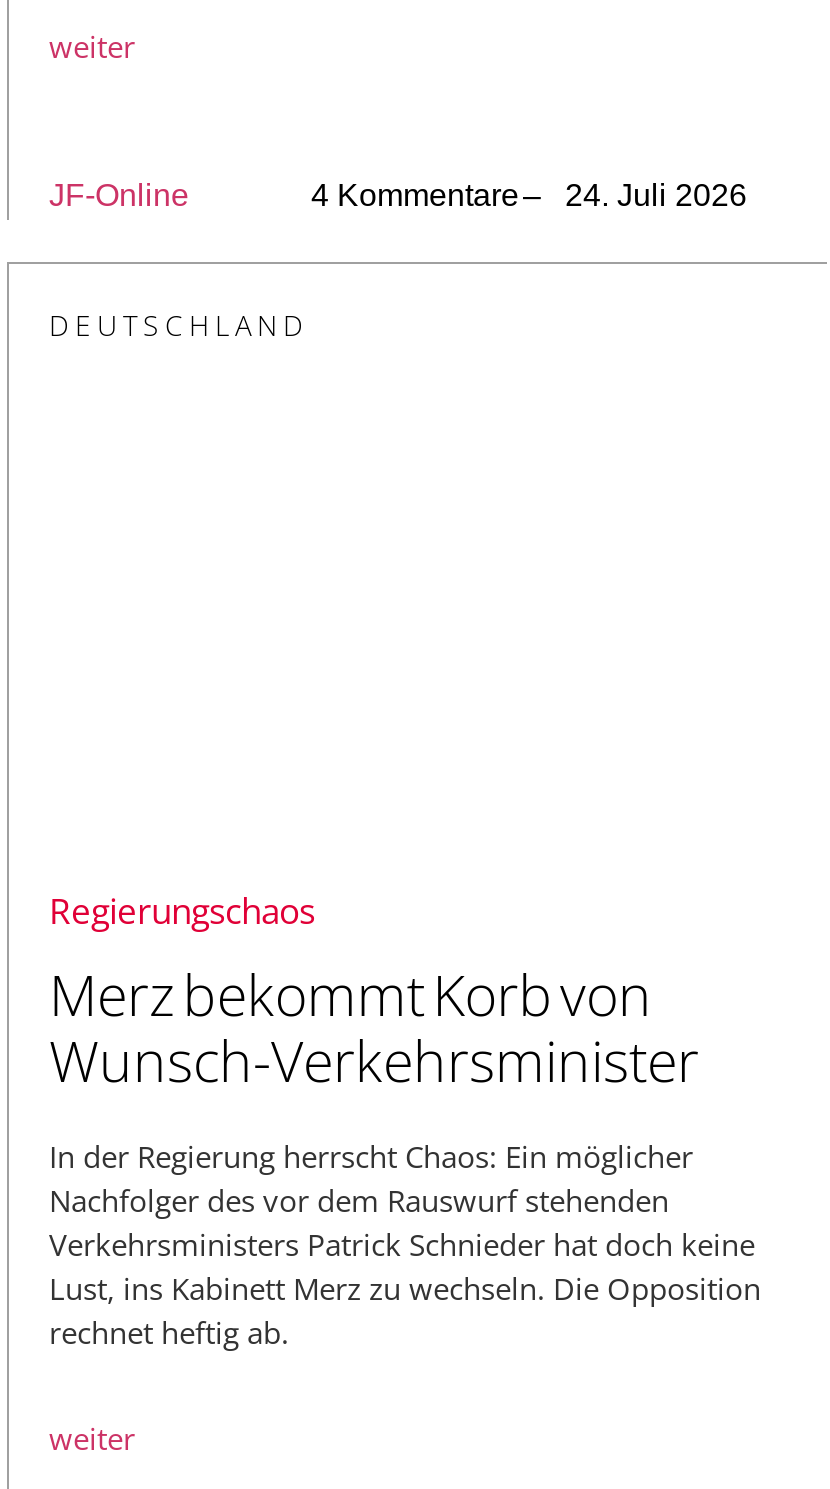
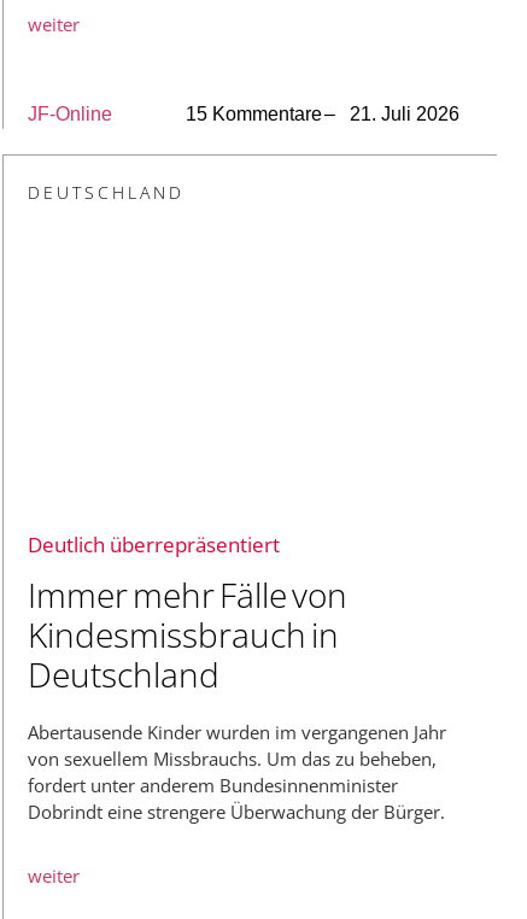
[303,179,747,213] 4 Kommentare – 24. Juli 2026 -> [181,103,459,124] 15 Kommentare – 21. Juli 2026
[49,885,699,1097] Regierungschaos | Merz bekommt Korb von | Wunsch-Verkehrsminister -> [28,530,347,697] Deutlich überrepräsentiert | Immer mehr Fälle von | Kindesmissbrauch in | Deutschland
[49,1135,761,1351] In der Regierung herrscht Chaos: Ein möglicher | Nachfolger des vor dem Rauswurf stehenden | Verkehrsministers Patrick Schnieder hat doch keine | Lust, ins Kabinett Merz zu wechseln. Die Opposition | rechnet heftig ab. -> [28,720,446,824] Abertausende Kinder wurden im vergangenen Jahr | von sexuellem Missbrauchs. Um das zu beheben, | fordert unter anderem Bundesinnenminister | Dobrindt eine strengere Überwachung der Bürger.

